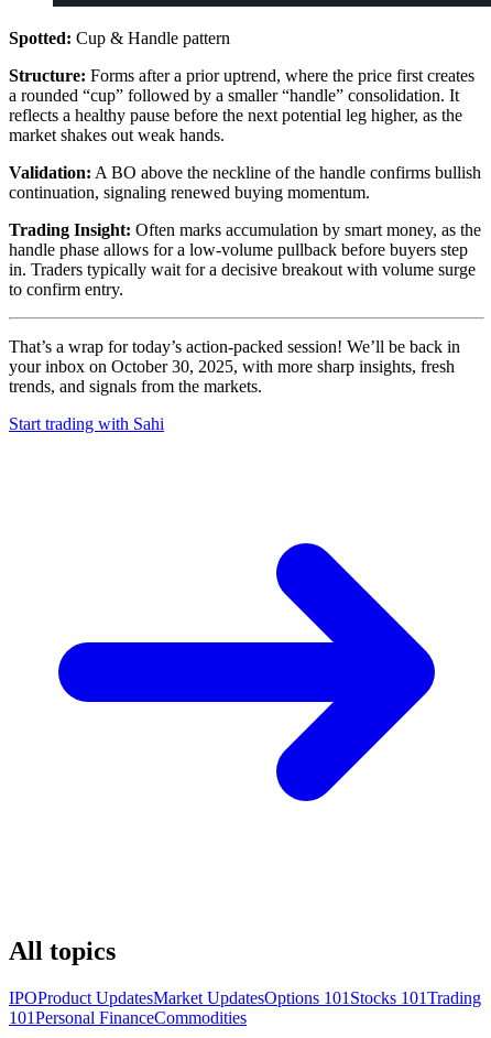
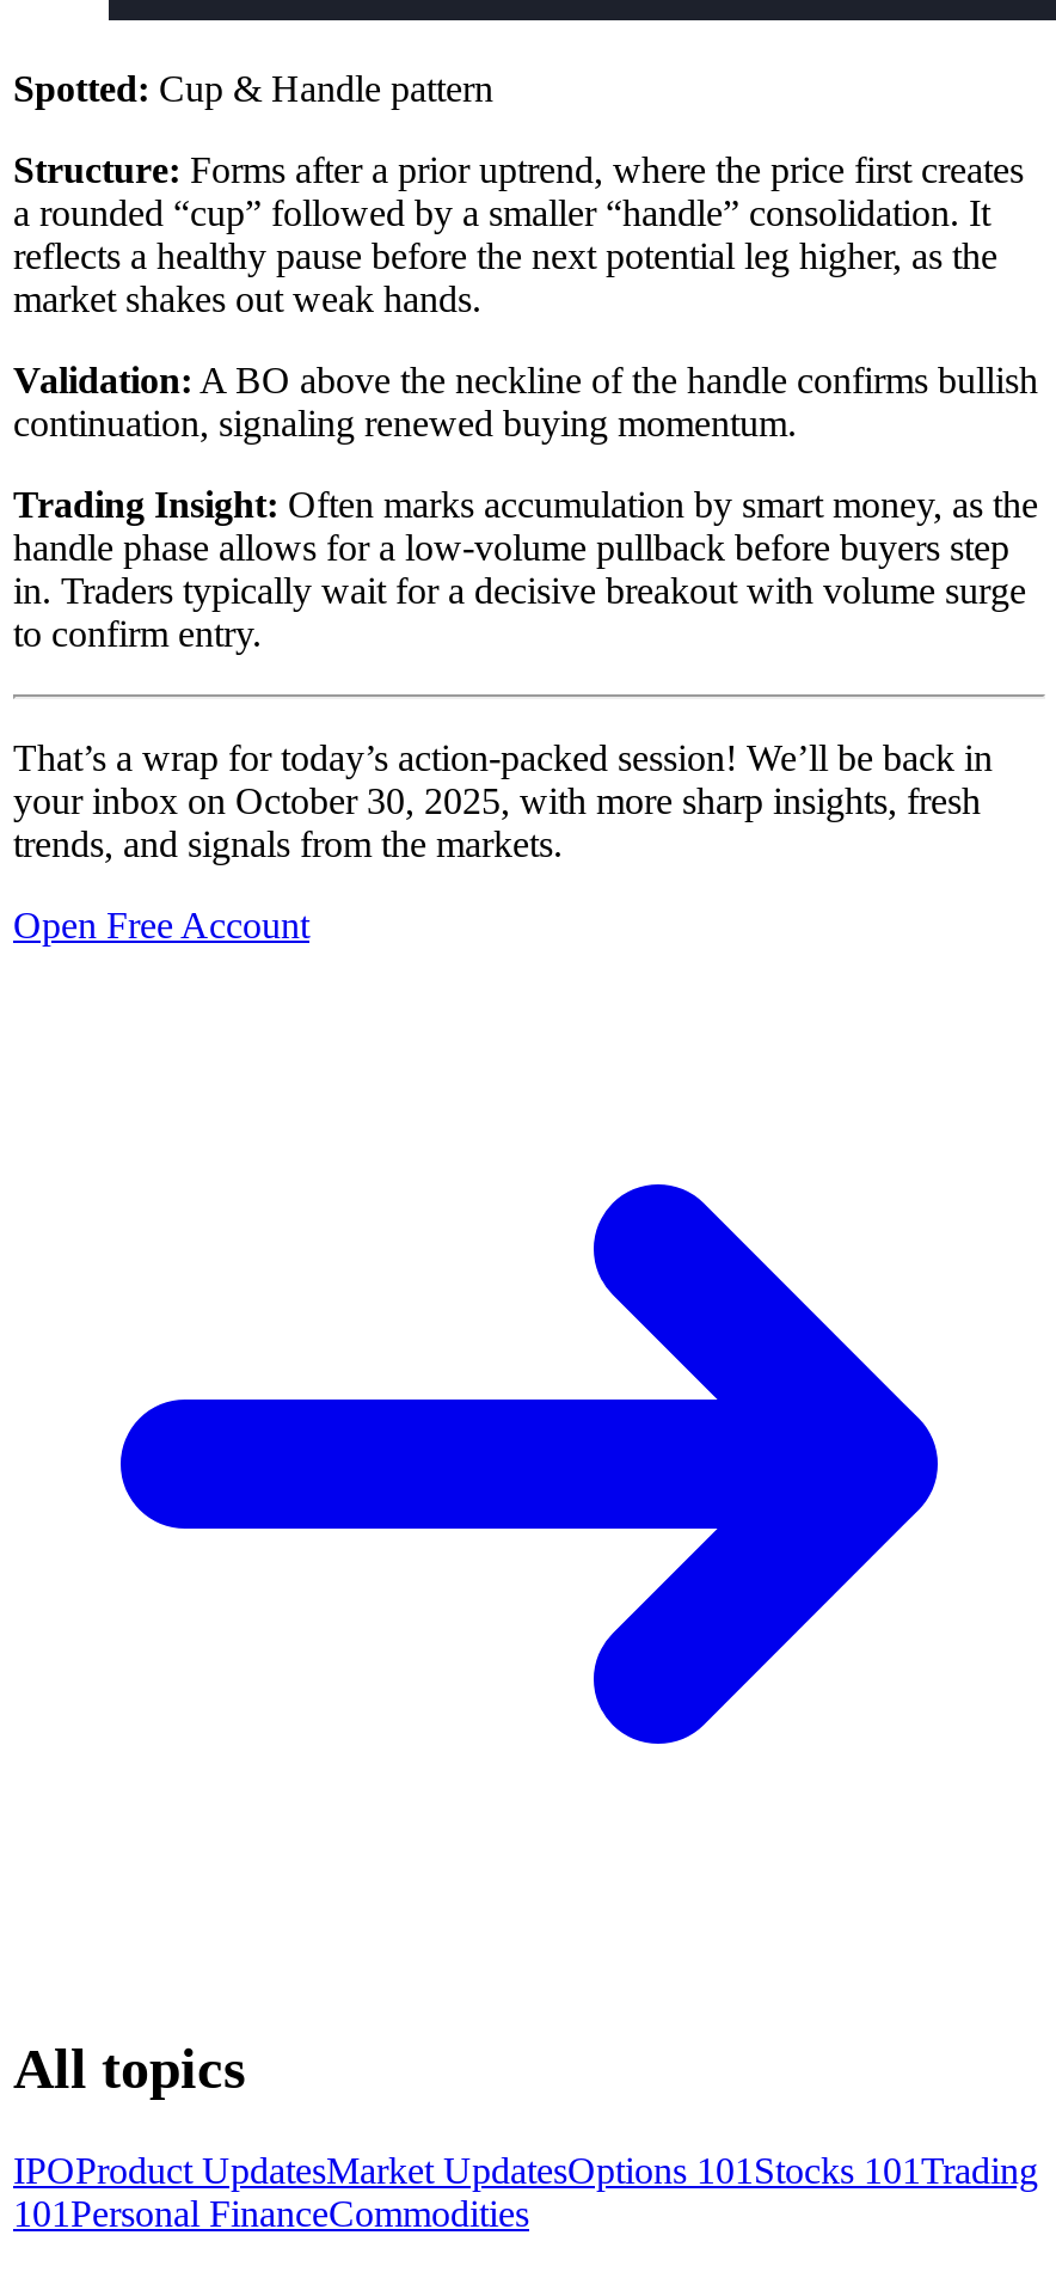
[9,414,164,433] Start trading with Sahi -> [13,904,309,945] Open Free Account

